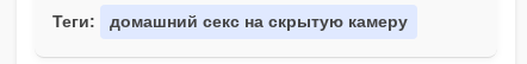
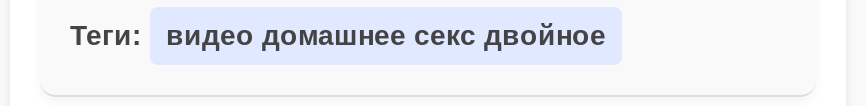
[110,11,408,30] домашний секс на скрытую камеру -> [166,19,606,51] видео домашнее секс двойное

